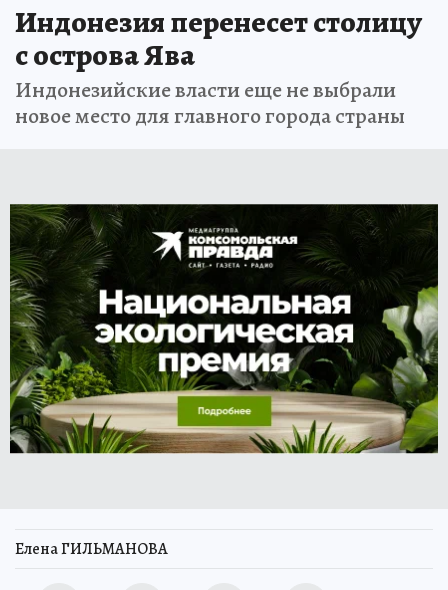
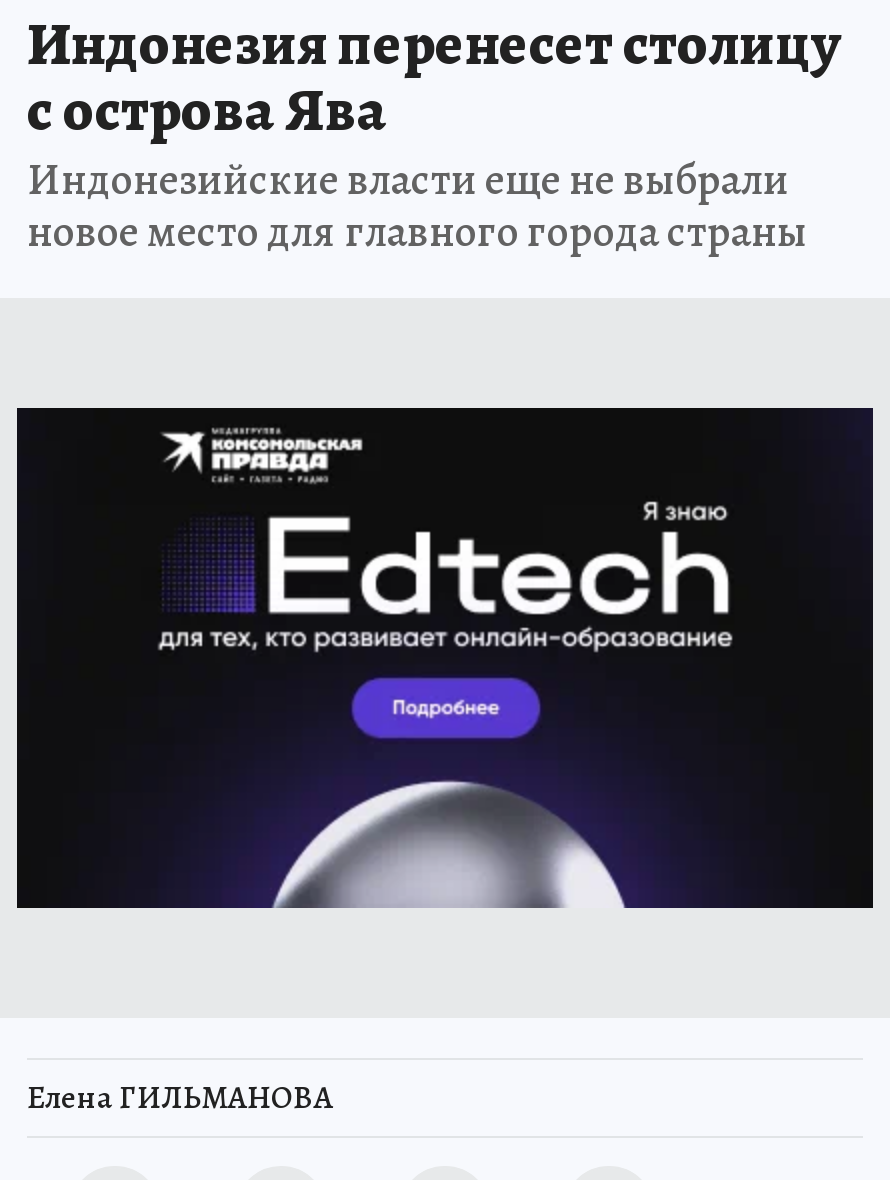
[9,204,439,454] [image] -> [15,406,875,910] [image]

